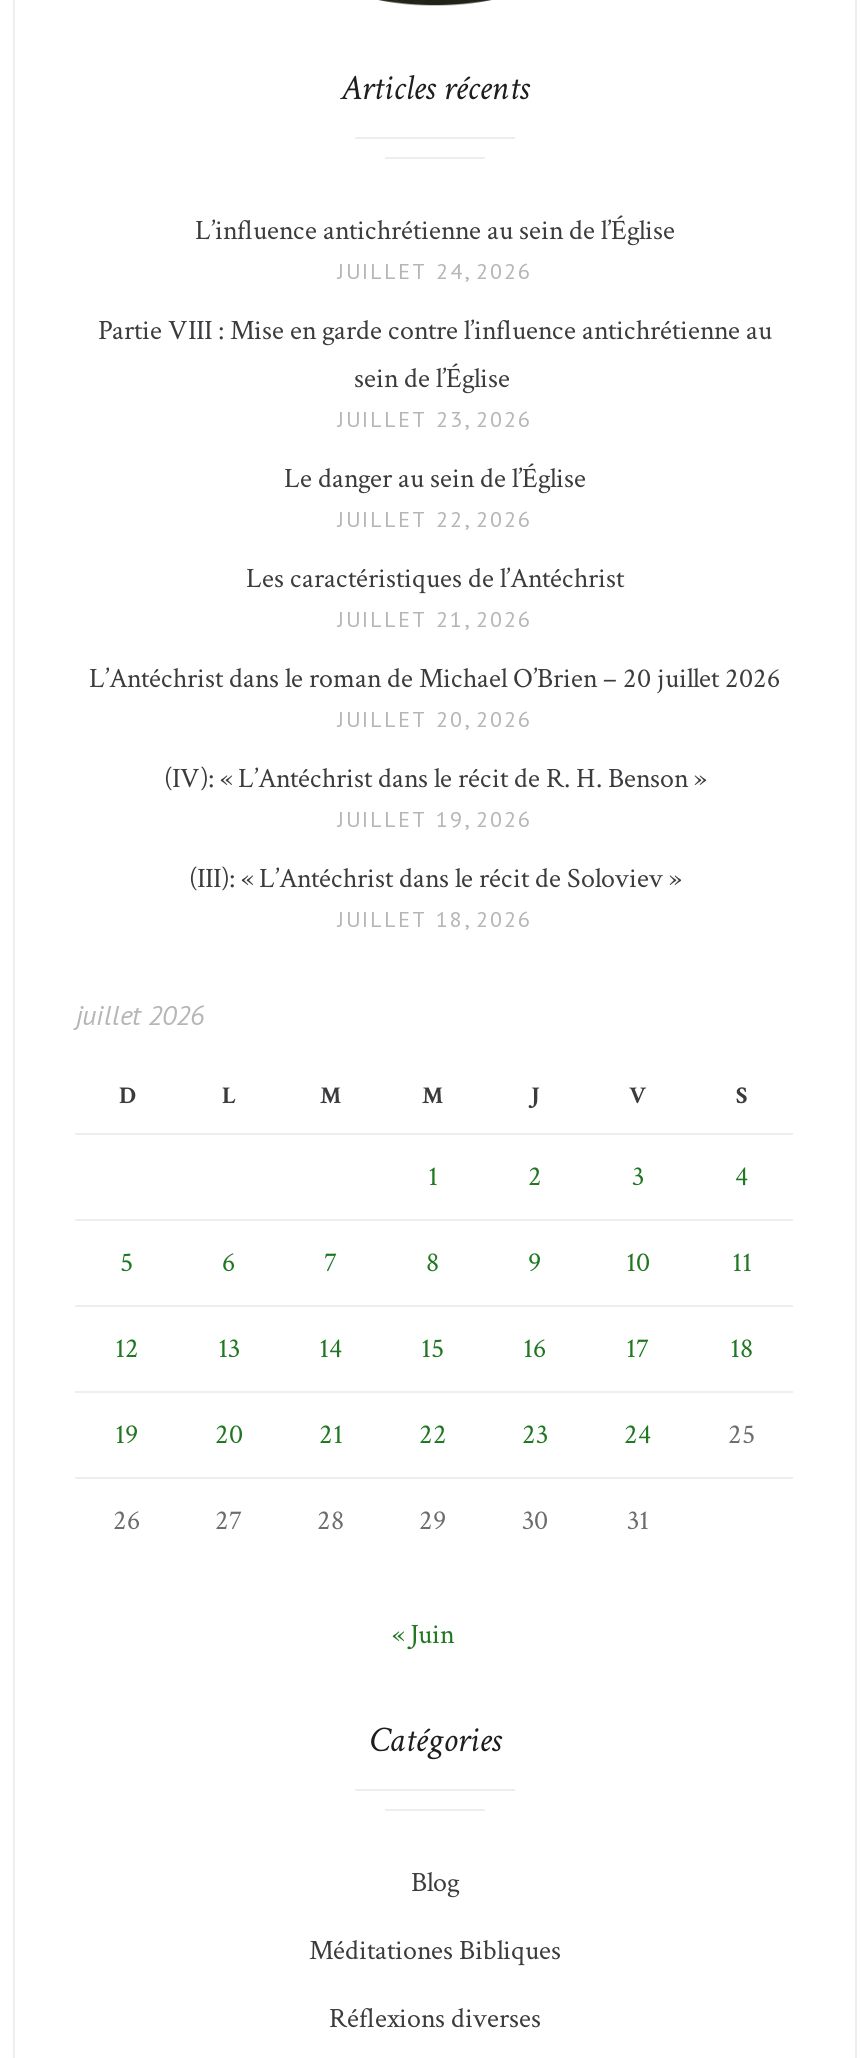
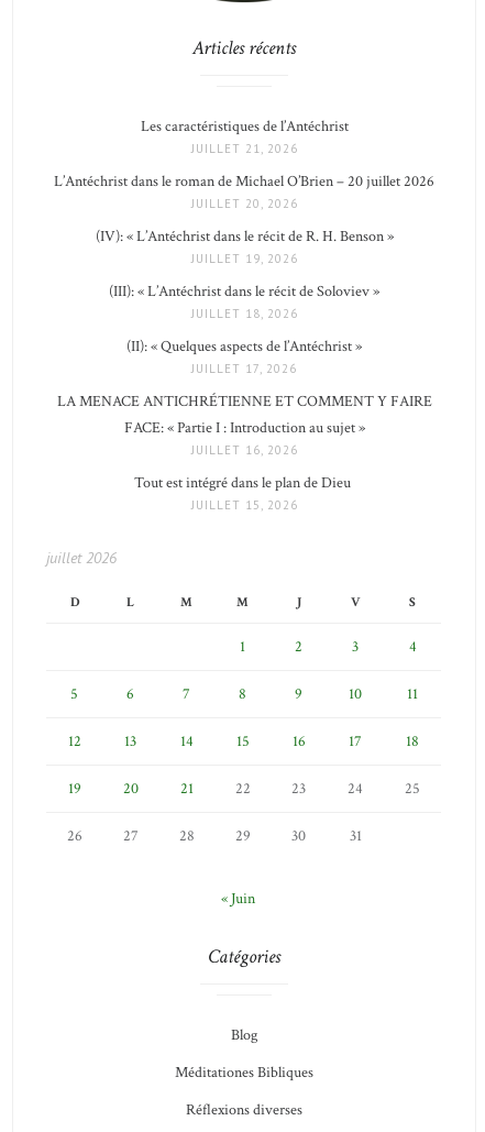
[98,212,772,532] L’influence antichrétienne au sein de l’Église | JUILLET 24, 2026 | Partie VIII : Mise en garde contre l’influence antichrétienne au | sein de l’Église | JUILLET 23, 2026 | Le danger au sein de l’Église | JUILLET 22, 2026 -> none
moved [89,560,781,932] -> [54,117,434,321]: Les caractéristiques de l’Antéchrist | JUILLET 21, 2026 | L’Antéchrist dans le roman de Michael O’Brien – 20 juillet 2026 | JUILLET 20, 2026 | (IV): « L’Antéchrist dans le récit de R. H. Benson » | JUILLET 19, 2026 | (III): « L’Antéchrist dans le récit de Soloviev » | JUILLET 18, 2026
none -> [57,337,432,513] (II): « Quelques aspects de l’Antéchrist » | JUILLET 17, 2026 | LA MENACE ANTICHRÉTIENNE ET COMMENT Y FAIRE | FACE: « Partie I : Introduction au sujet » | JUILLET 16, 2026 | Tout est intégré dans le plan de Dieu | JUILLET 15, 2026

